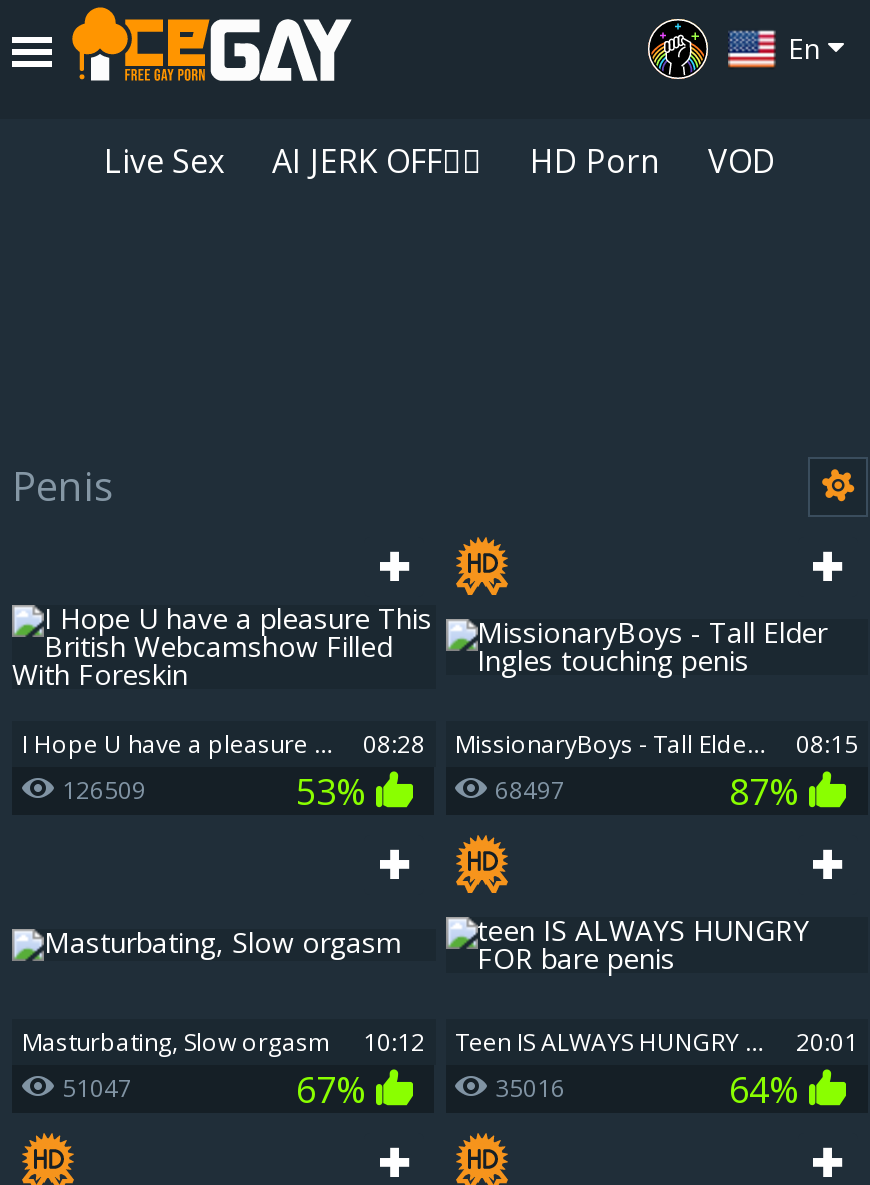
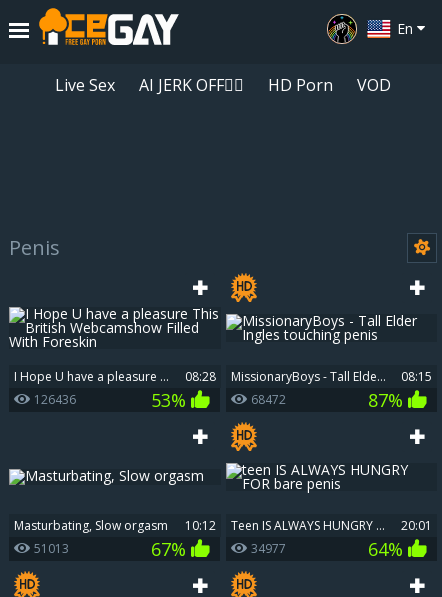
[62,773,146,807] 126509 -> [34,391,76,408] 126436
[495,773,565,807] 68497 -> [250,391,285,408] 68472
[62,1070,132,1104] 51047 -> [34,540,69,557] 51013
[495,1070,565,1104] 35016 -> [250,540,285,557] 34977

